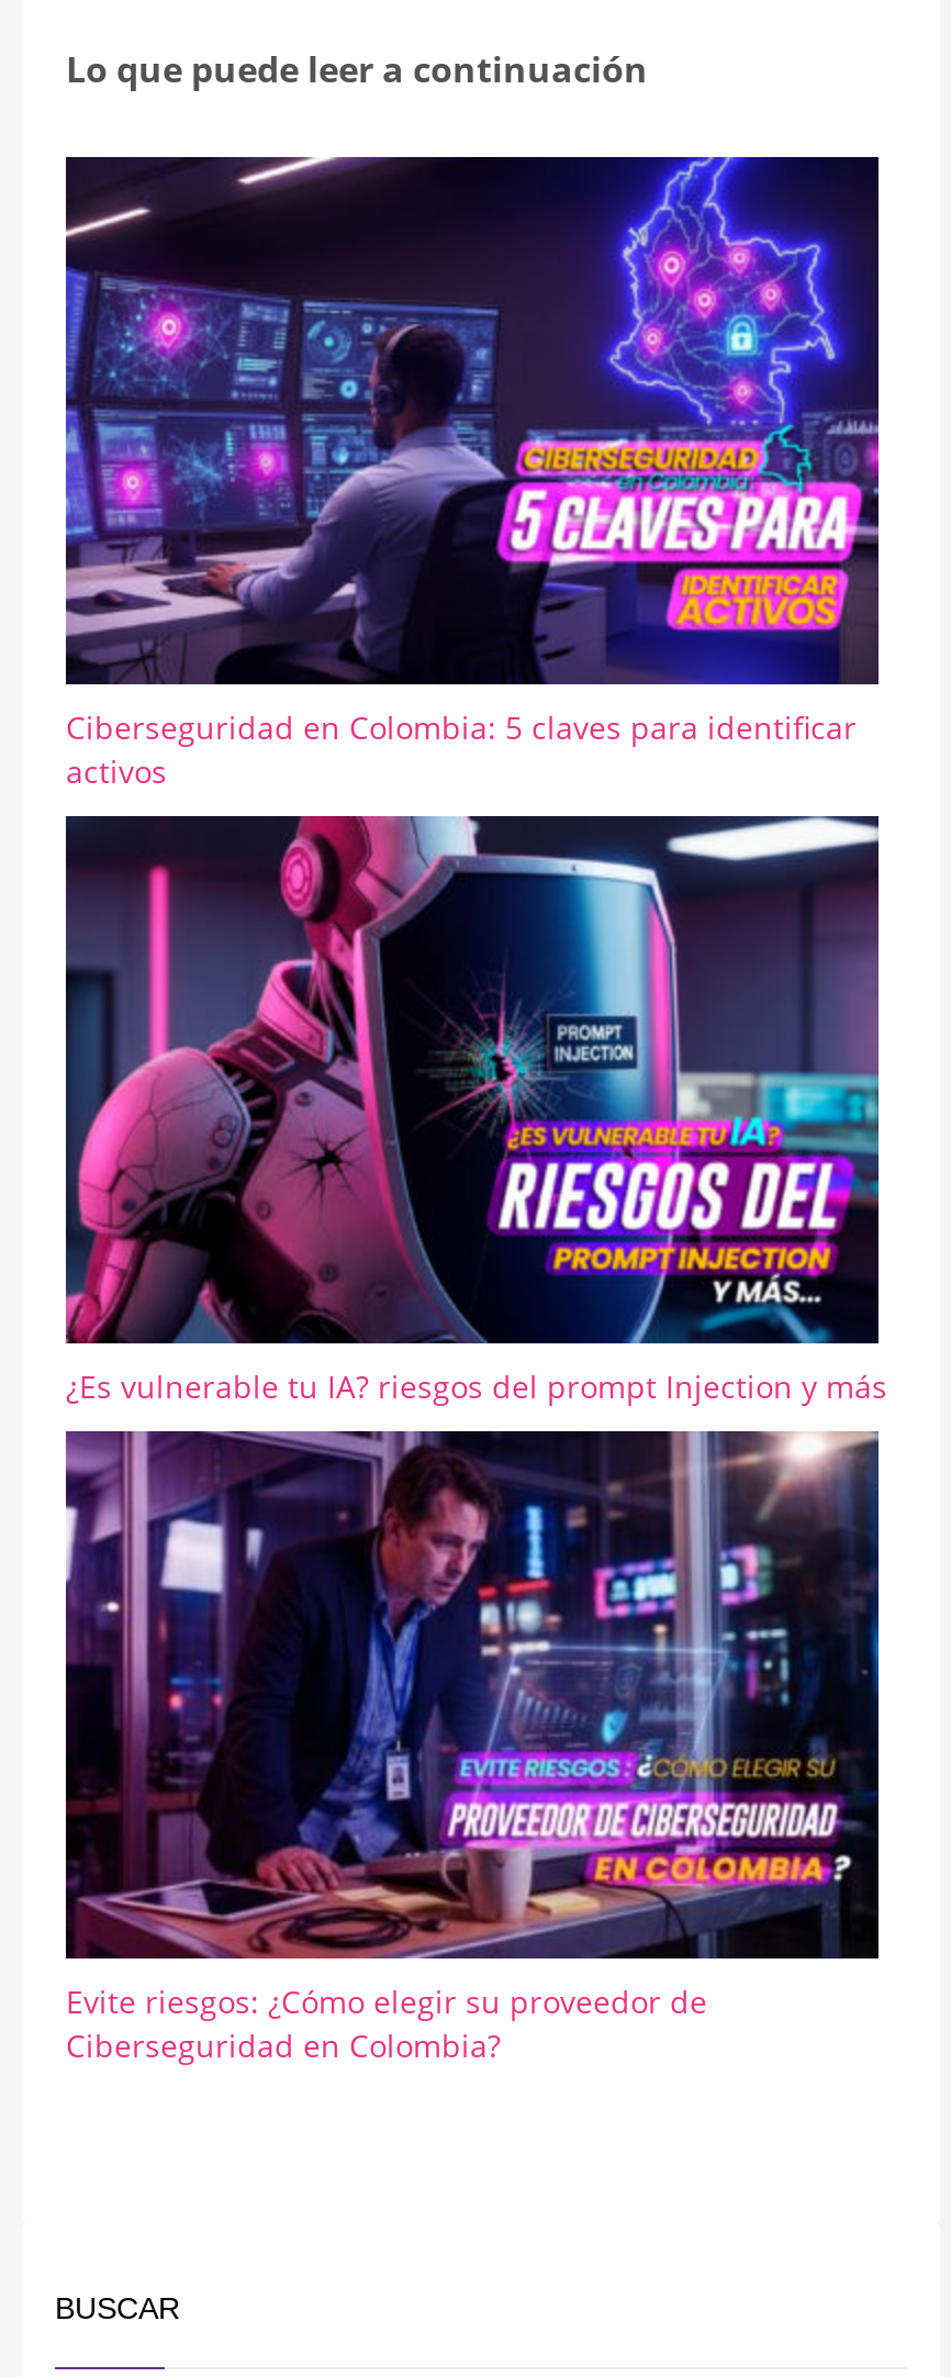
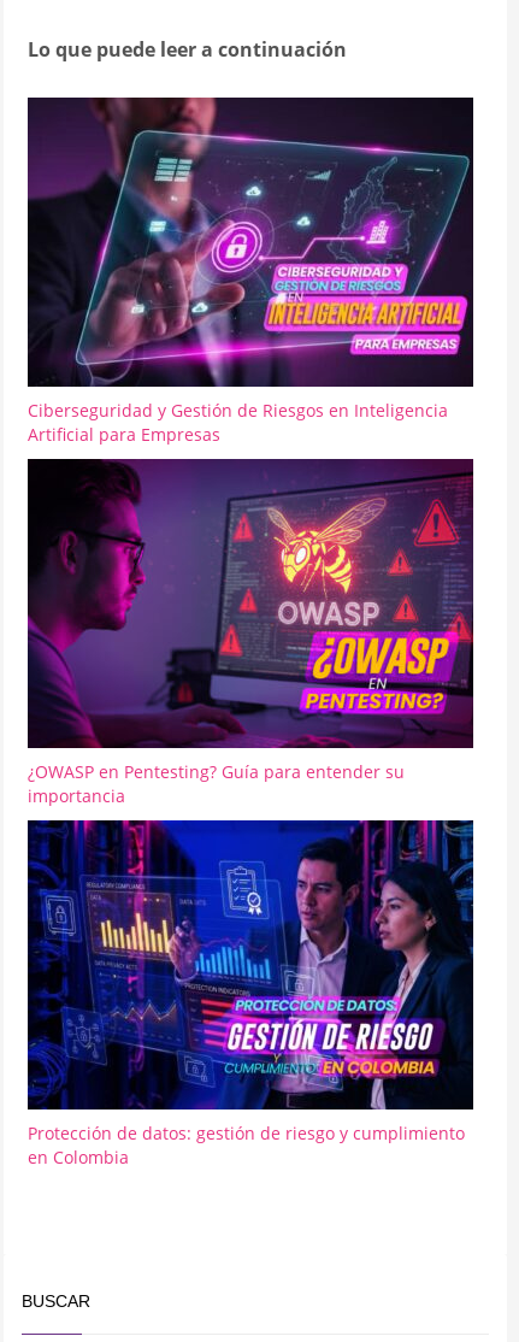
[64,155,881,793] [image] | Ciberseguridad en Colombia: 5 claves para identificar | activos -> [26,96,474,446] [image] | Ciberseguridad y Gestión de Riesgos en Inteligencia | Artificial para Empresas
[64,814,887,1408] [image] | ¿Es vulnerable tu IA? riesgos del prompt Injection y más -> [26,458,474,808] [image] | ¿OWASP en Pentesting? Guía para entender su | importancia
[64,1429,881,2067] [image] | Evite riesgos: ¿Cómo elegir su proveedor de | Ciberseguridad en Colombia? -> [26,819,474,1169] [image] | Protección de datos: gestión de riesgo y cumplimiento | en Colombia

